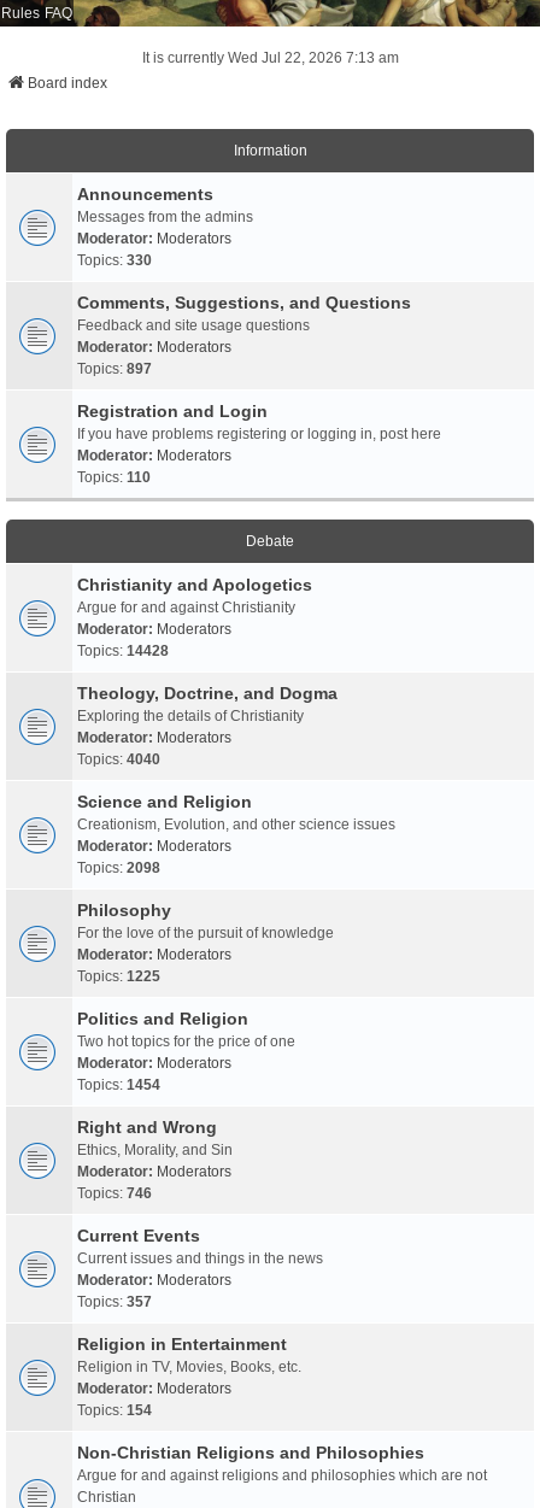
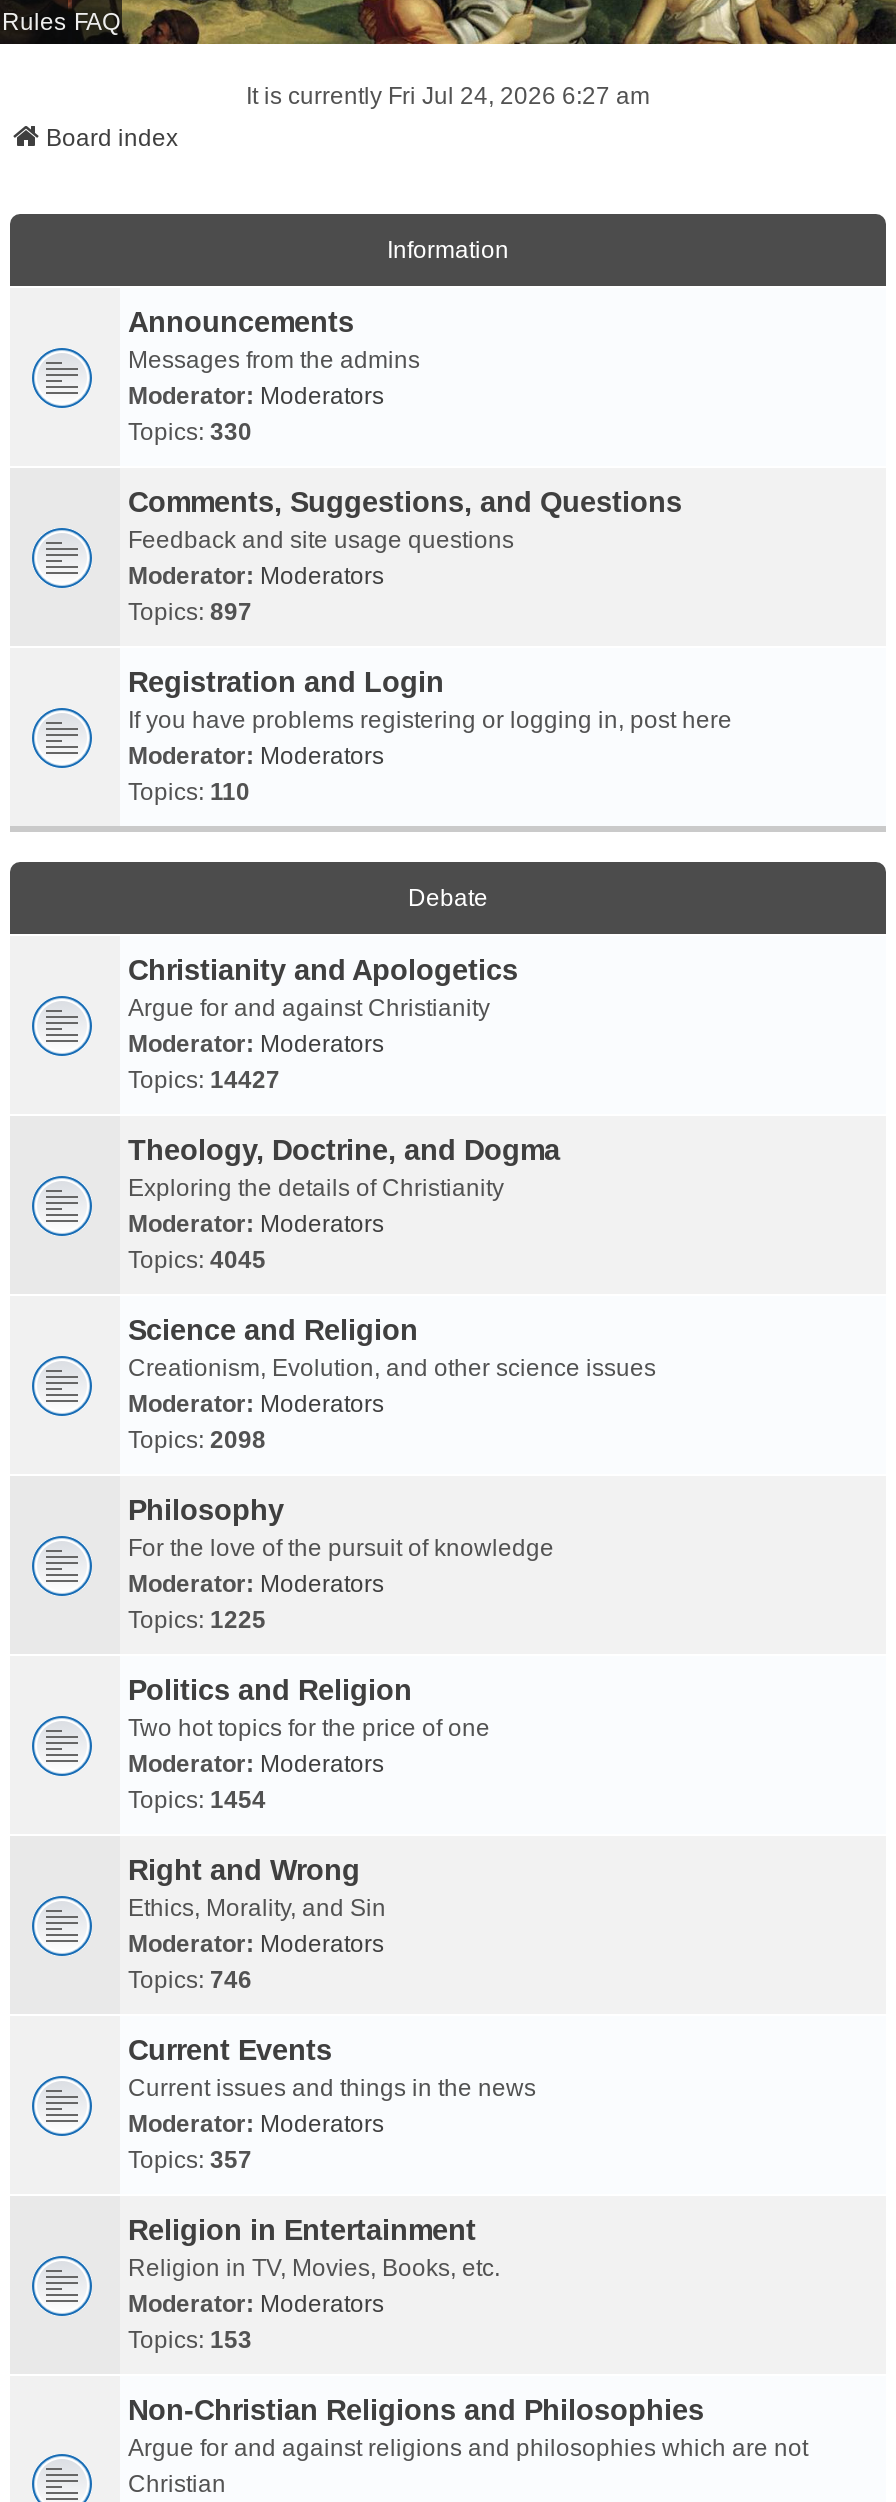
[142,49,398,66] It is currently Wed Jul 22, 2026 7:13 am -> [246,82,650,110] It is currently Fri Jul 24, 2026 6:27 am
[77,642,169,659] Topics: 14428 -> [128,1066,280,1094] Topics: 14427
[77,751,160,768] Topics: 4040 -> [128,1246,266,1274] Topics: 4045
[77,1402,152,1419] Topics: 154 -> [128,2326,252,2354] Topics: 153

